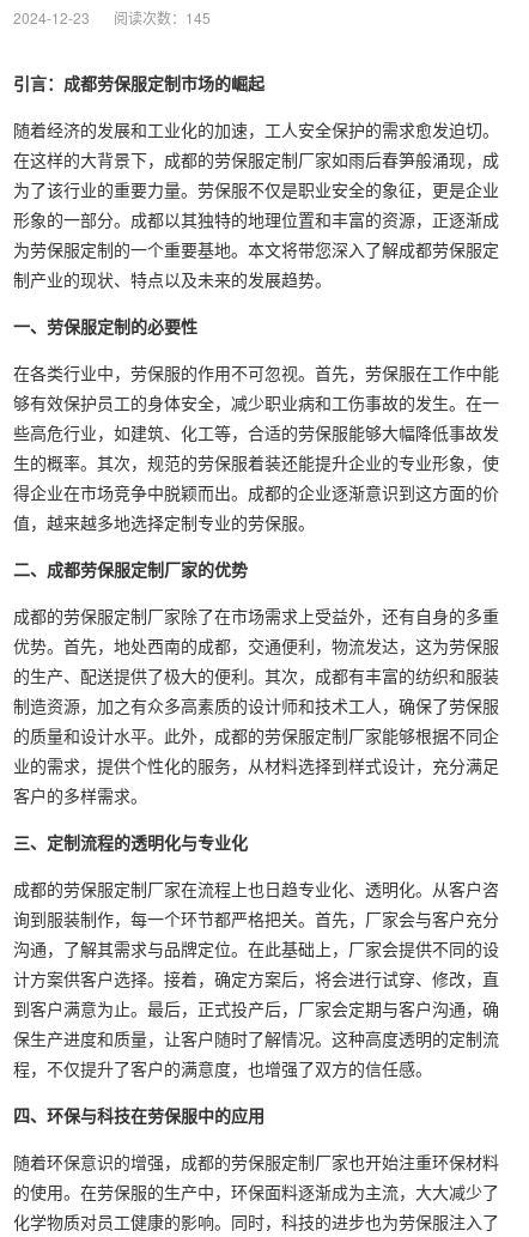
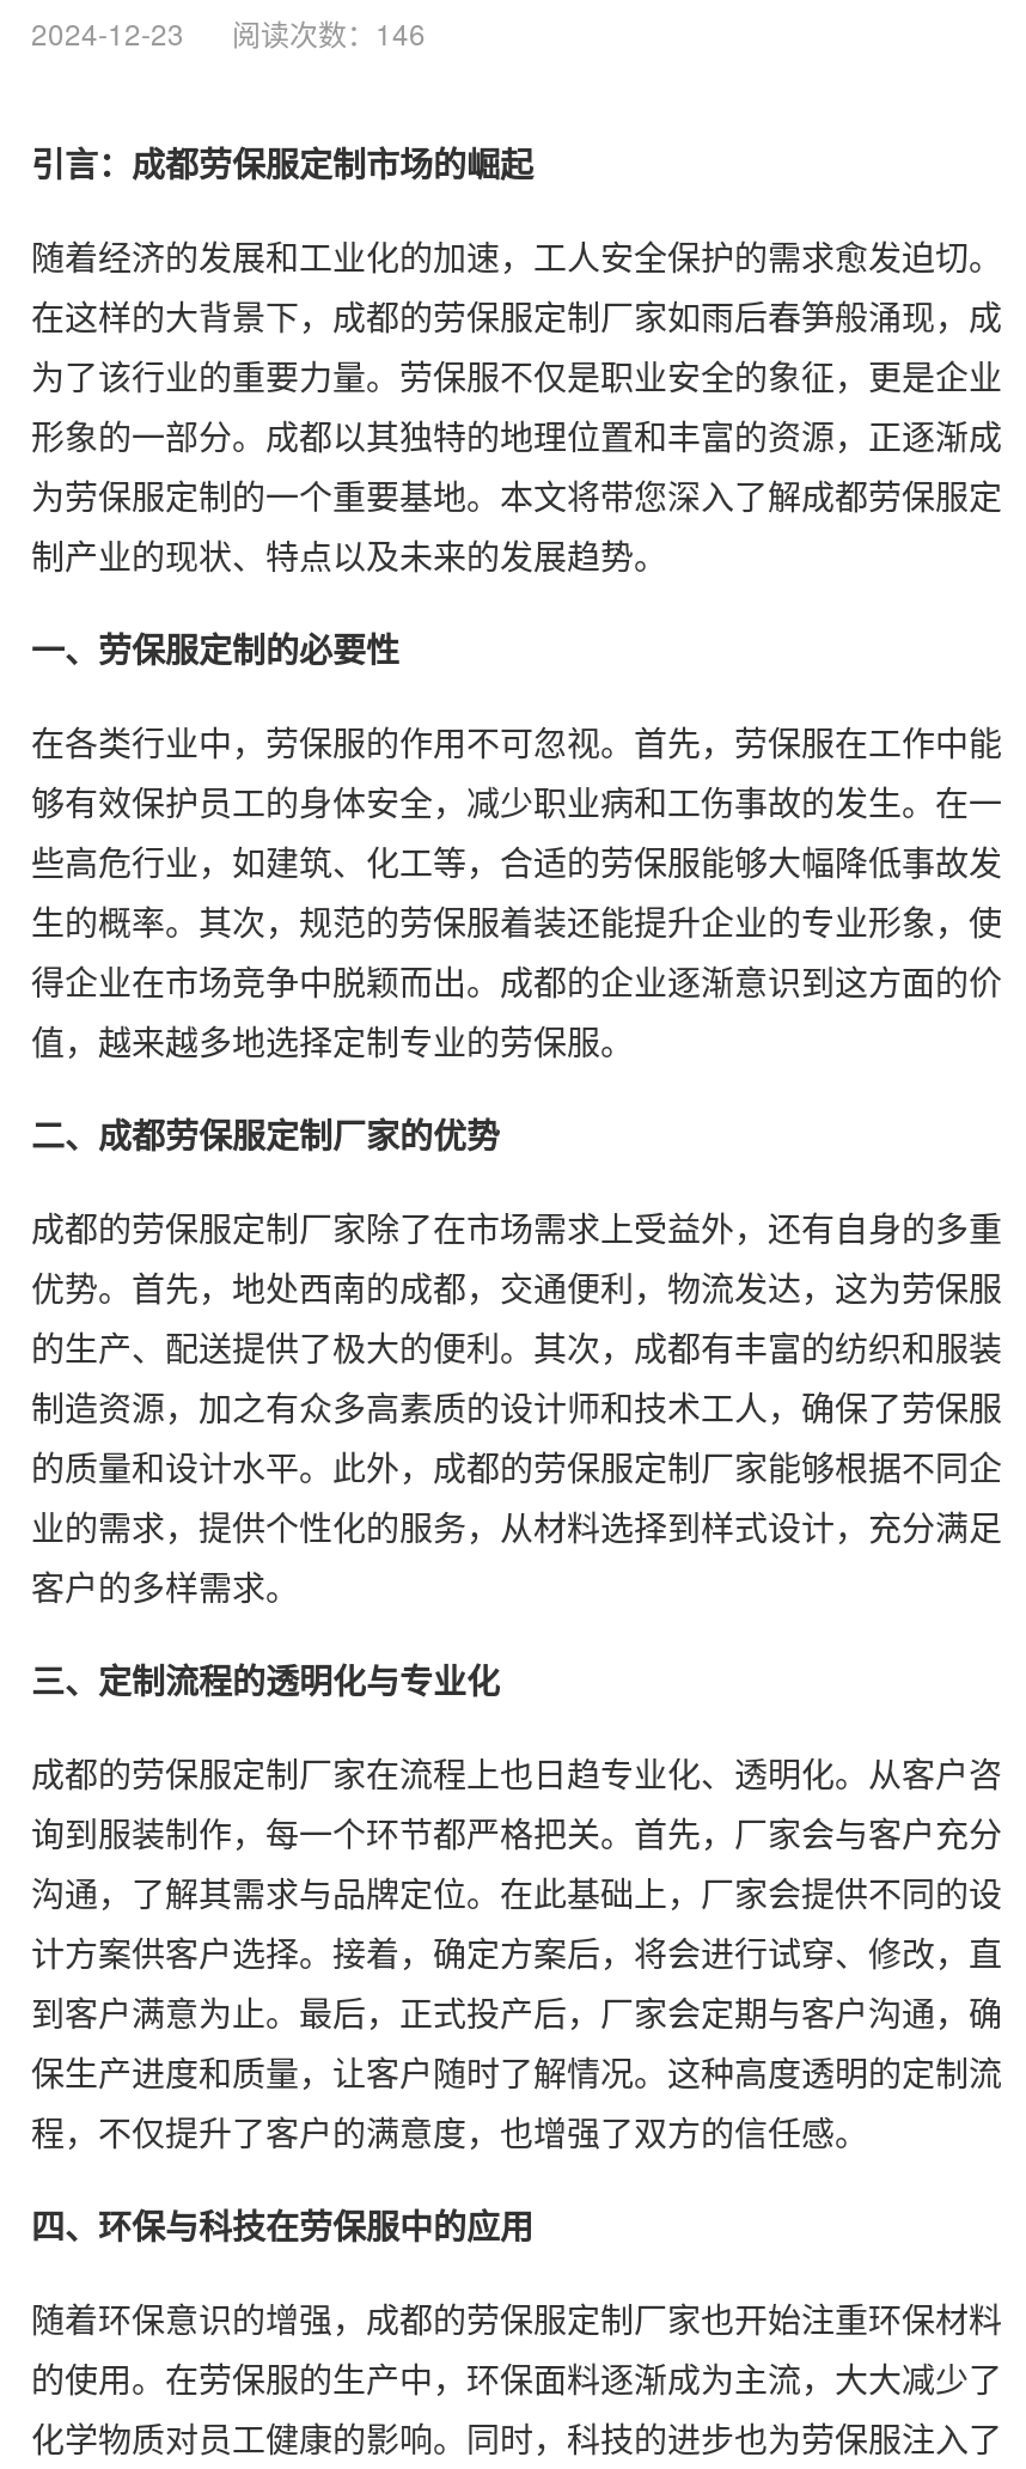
[13,7,211,28] 2024-12-23 阅读次数：145 -> [31,12,426,53] 2024-12-23 阅读次数：146

